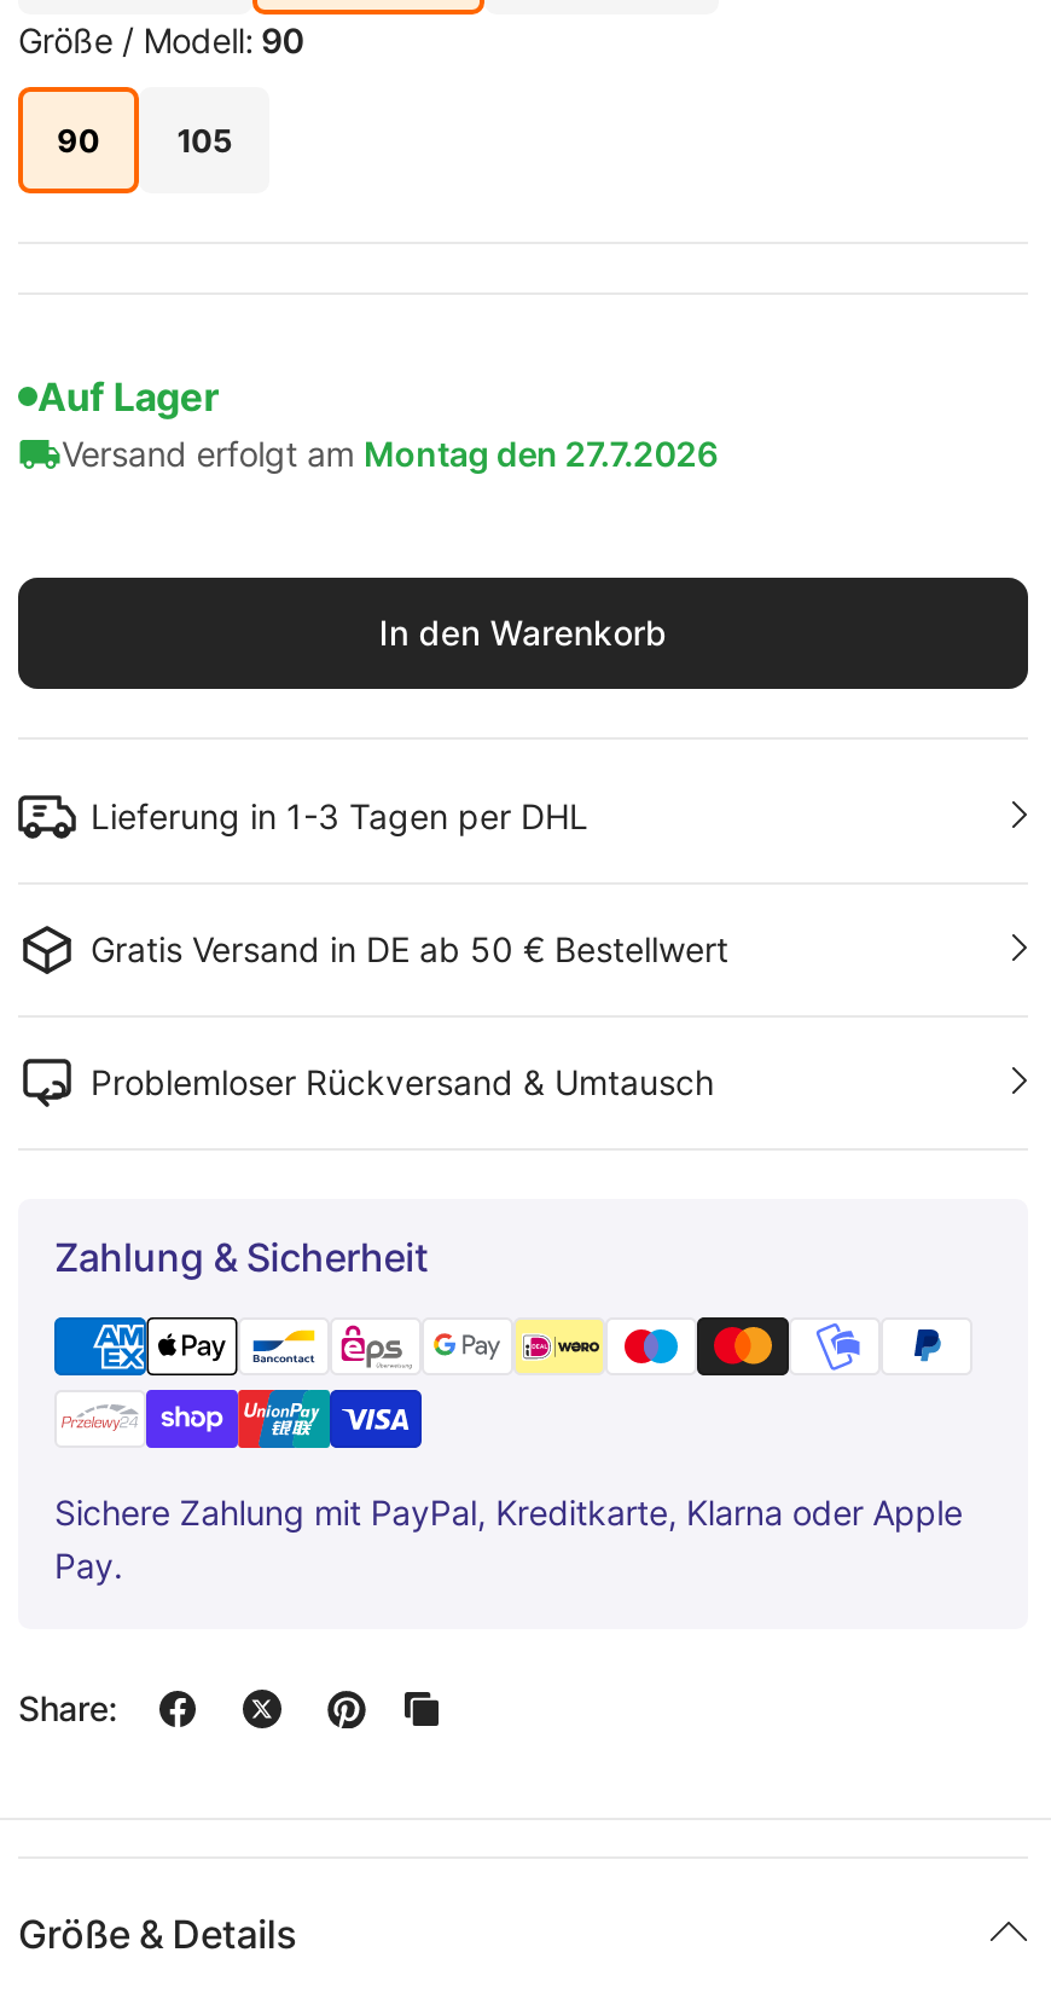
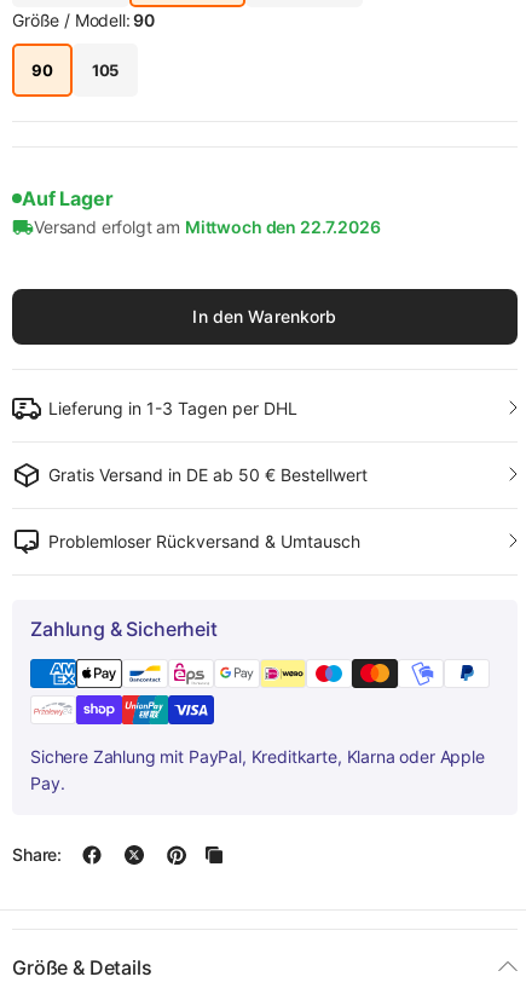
[62,432,718,473] Versand erfolgt am Montag den 27.7.2026 -> [34,216,380,237] Versand erfolgt am Mittwoch den 22.7.2026

